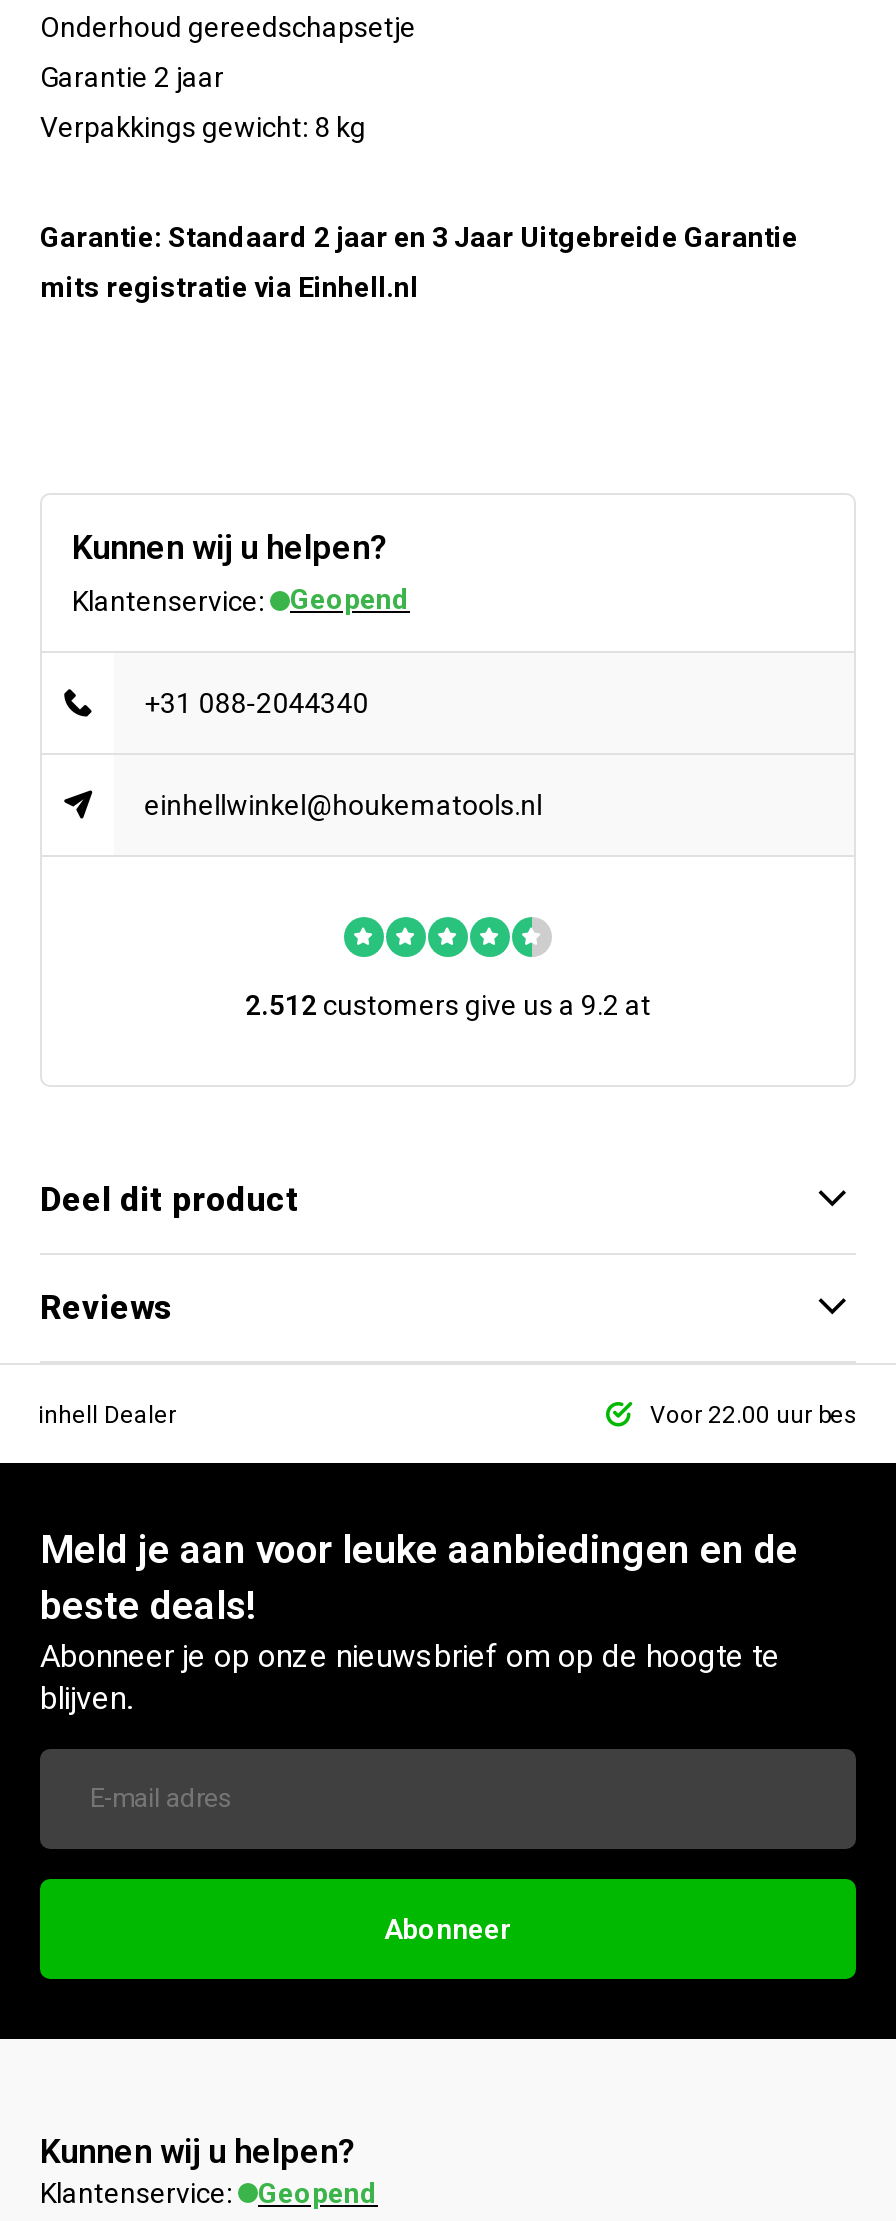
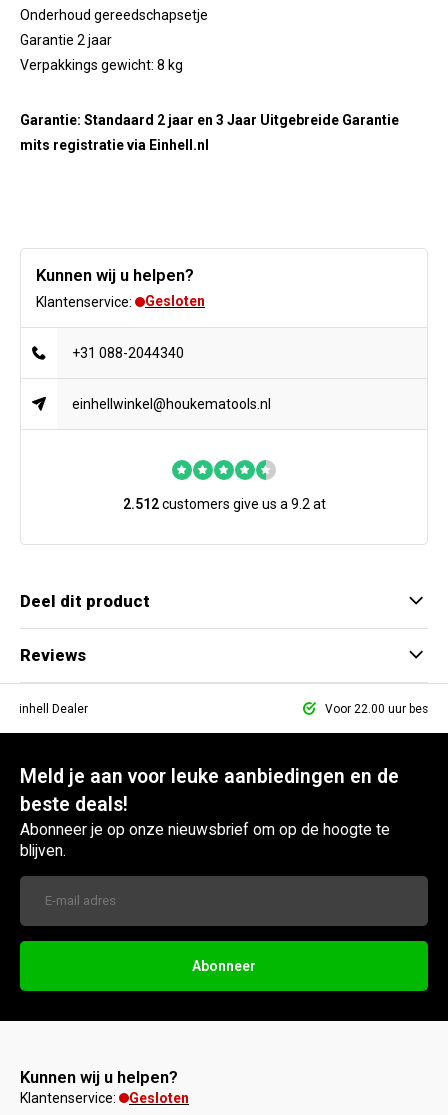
[290,583,410,615] Geopend -> [145,293,205,309] Gesloten
[258,2176,378,2208] Geopend -> [129,1089,189,1105] Gesloten

